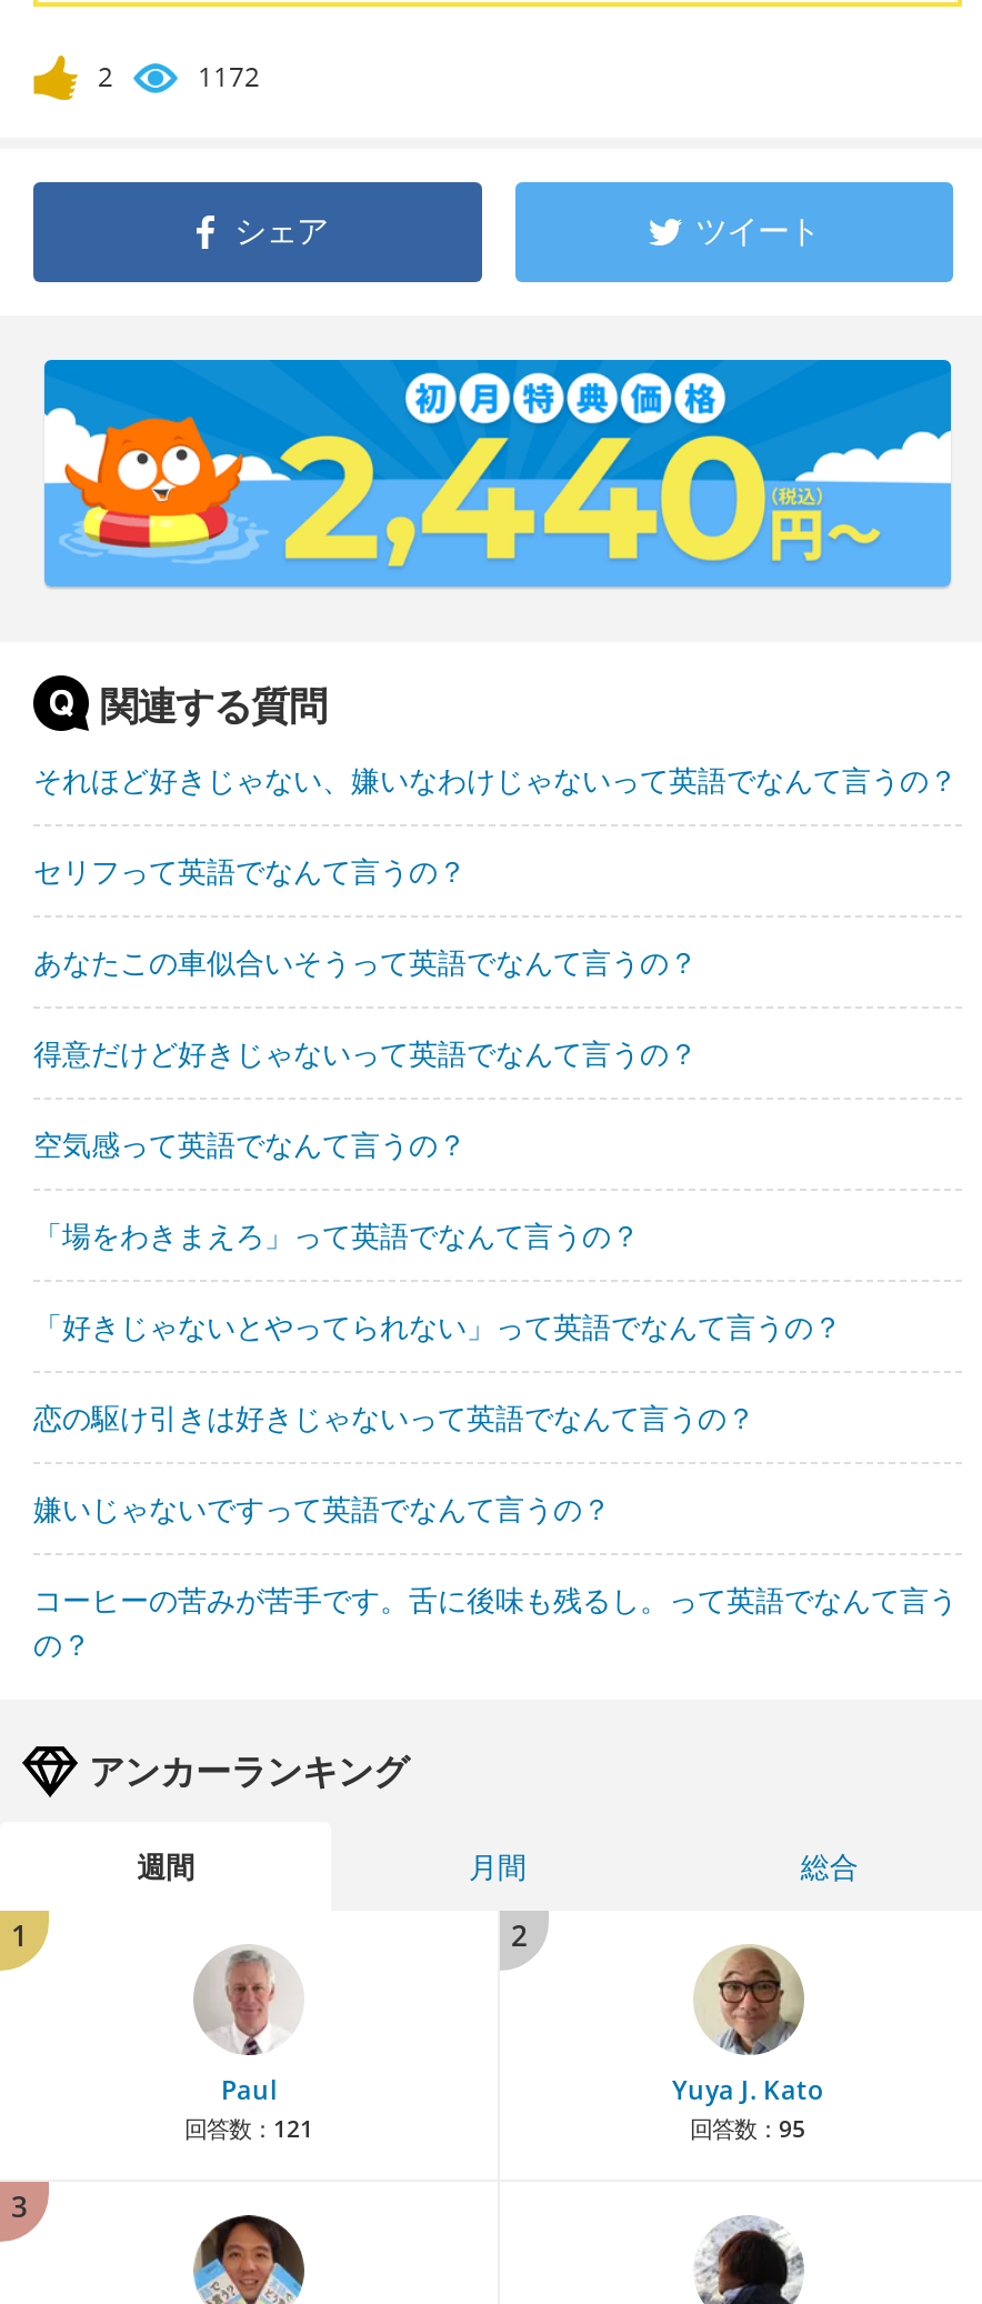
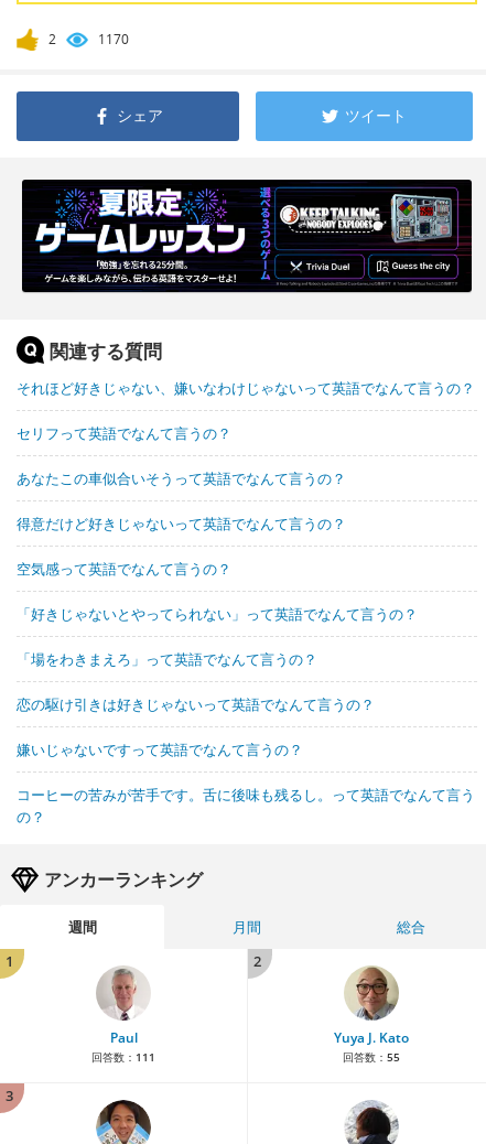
[198,59,260,96] 1172 -> [98,30,129,49] 1170
[42,358,953,589] [image] -> [21,179,473,293] [image]
moved [33,1216,640,1256] -> [17,650,317,669]: 「場をわきまえろ」って英語でなんて言うの？
moved [33,1307,842,1347] -> [17,604,418,624]: 「好きじゃないとやってられない」って英語でなんて言うの？
[184,2114,313,2145] 回答数：121 -> [91,1050,155,1065] 回答数：111
[690,2114,805,2145] 回答数：95 -> [342,1050,399,1065] 回答数：55

